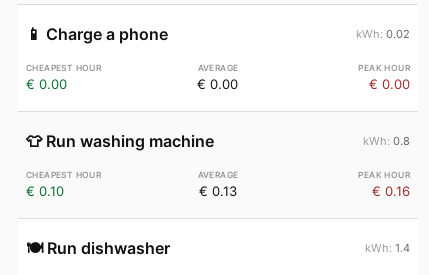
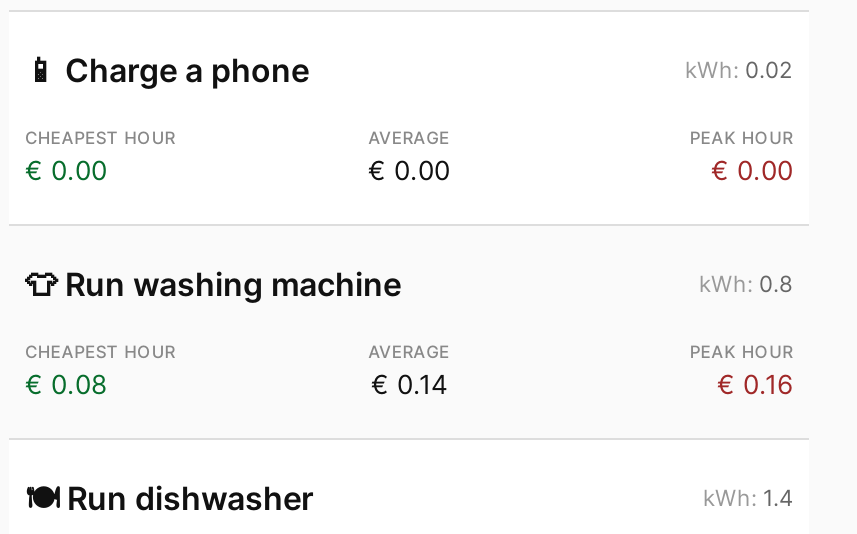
[26,183,64,199] € 0.10 -> [25,368,107,400] € 0.08
[199,183,237,199] € 0.13 -> [371,368,447,400] € 0.14

